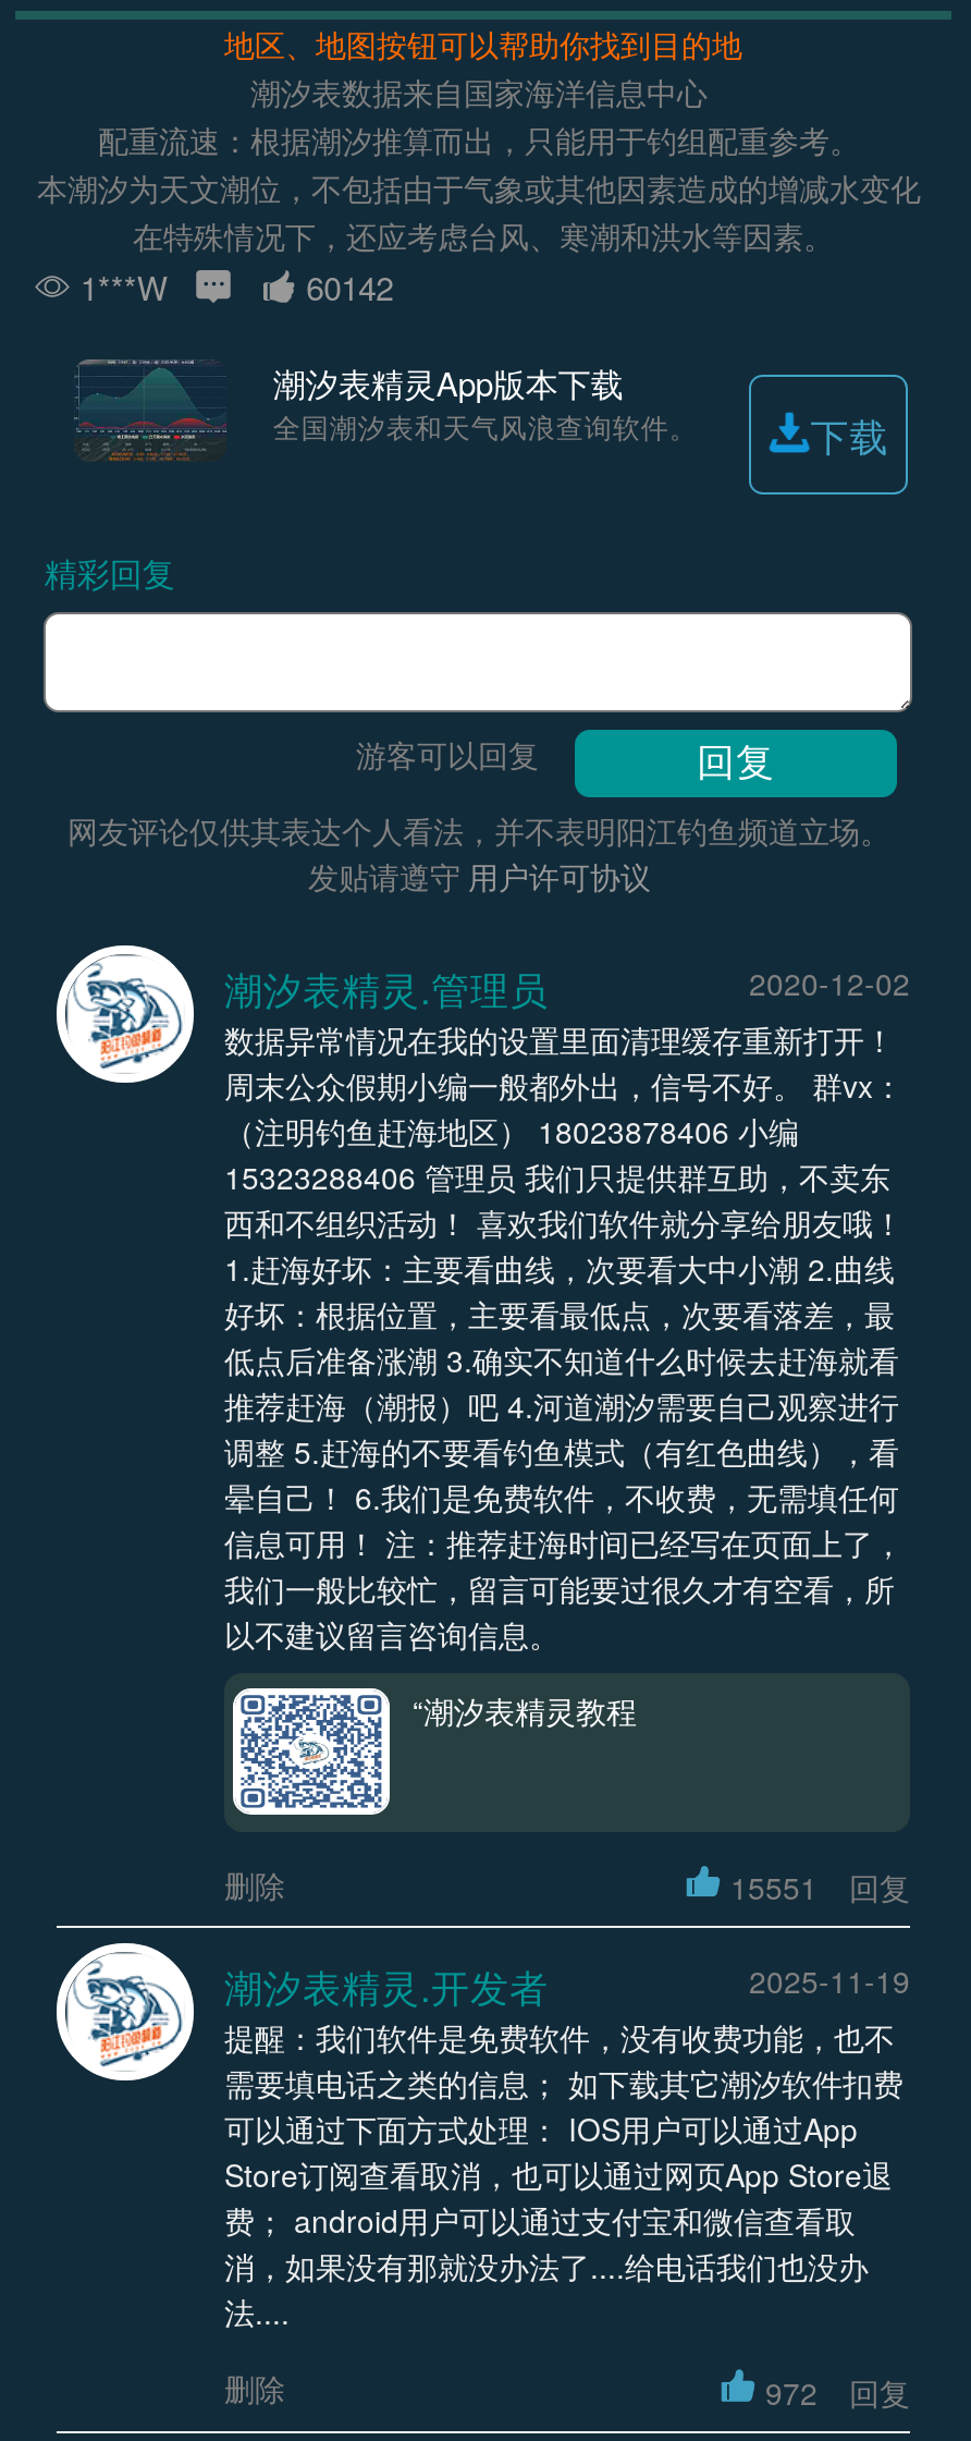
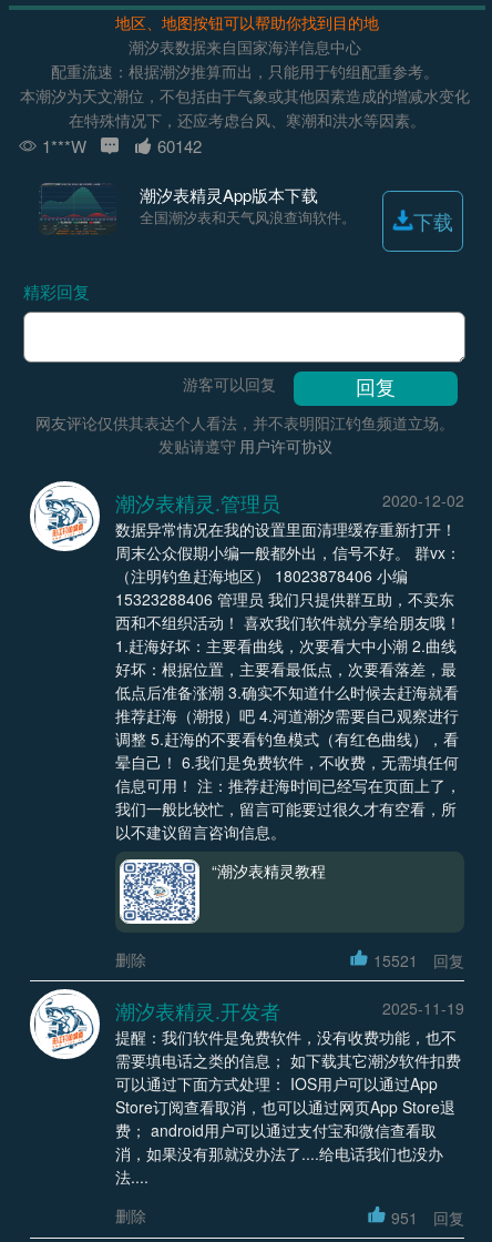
[730,1865,910,1908] 15551 回复 -> [373,949,464,971] 15521 回复
[765,2369,910,2413] 972 回复 -> [391,1206,464,1228] 951 回复

